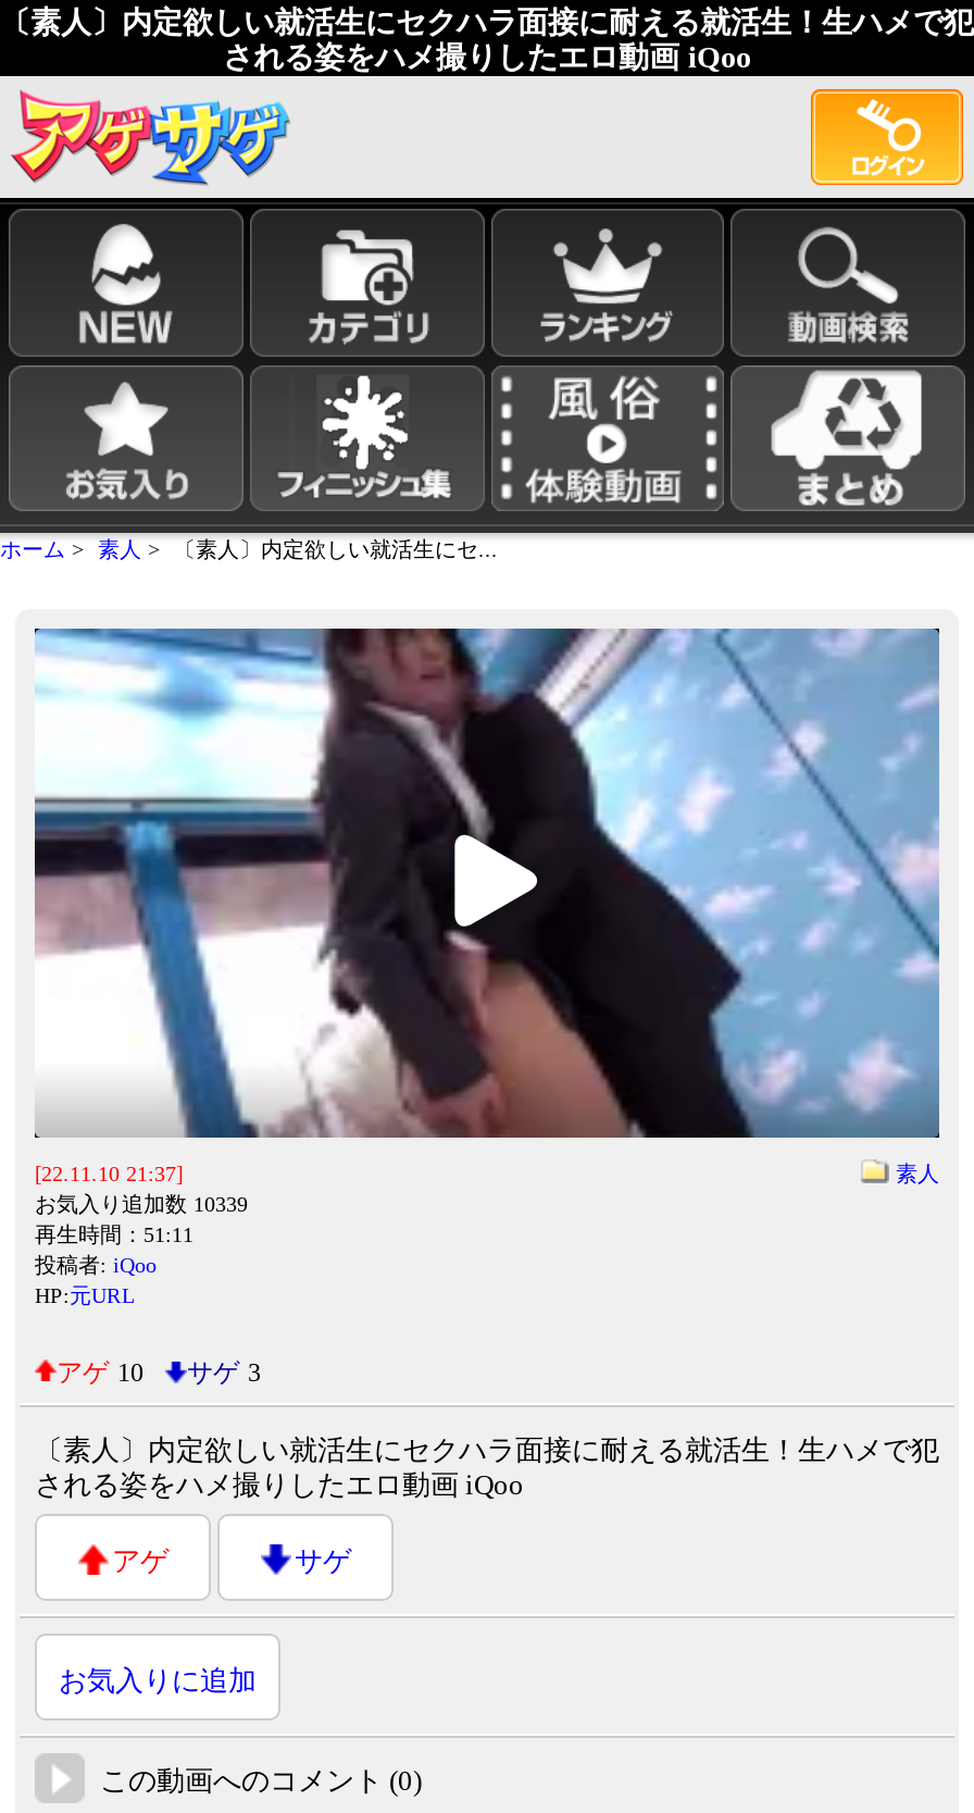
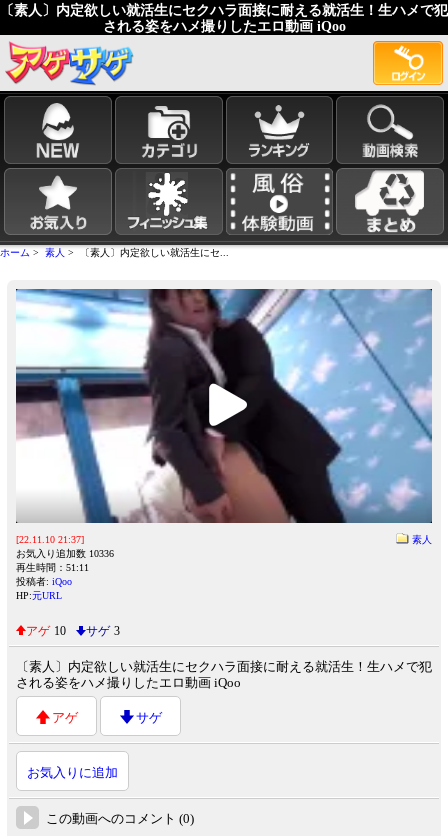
[35,1191,248,1215] お気入り追加数 10339 -> [16,547,114,558] お気入り追加数 10336

